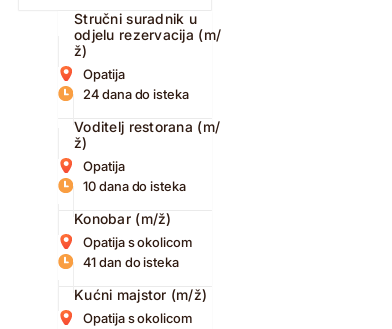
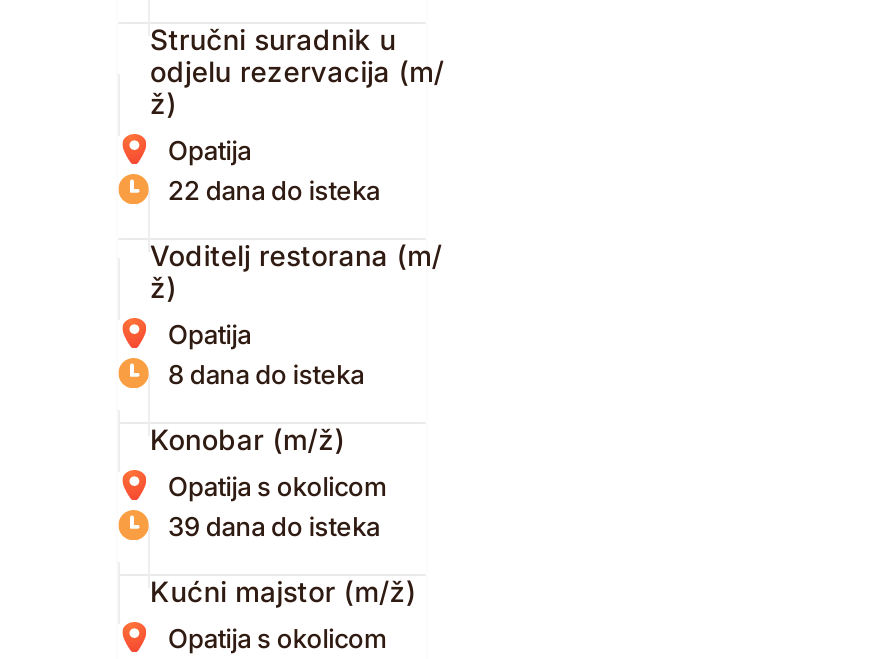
[83,86,189,102] 24 dana do isteka -> [168,173,380,205] 22 dana do isteka
[83,178,186,194] 10 dana do isteka -> [168,357,364,389] 8 dana do isteka
[83,254,179,270] 41 dan do isteka -> [168,509,380,541] 39 dana do isteka

